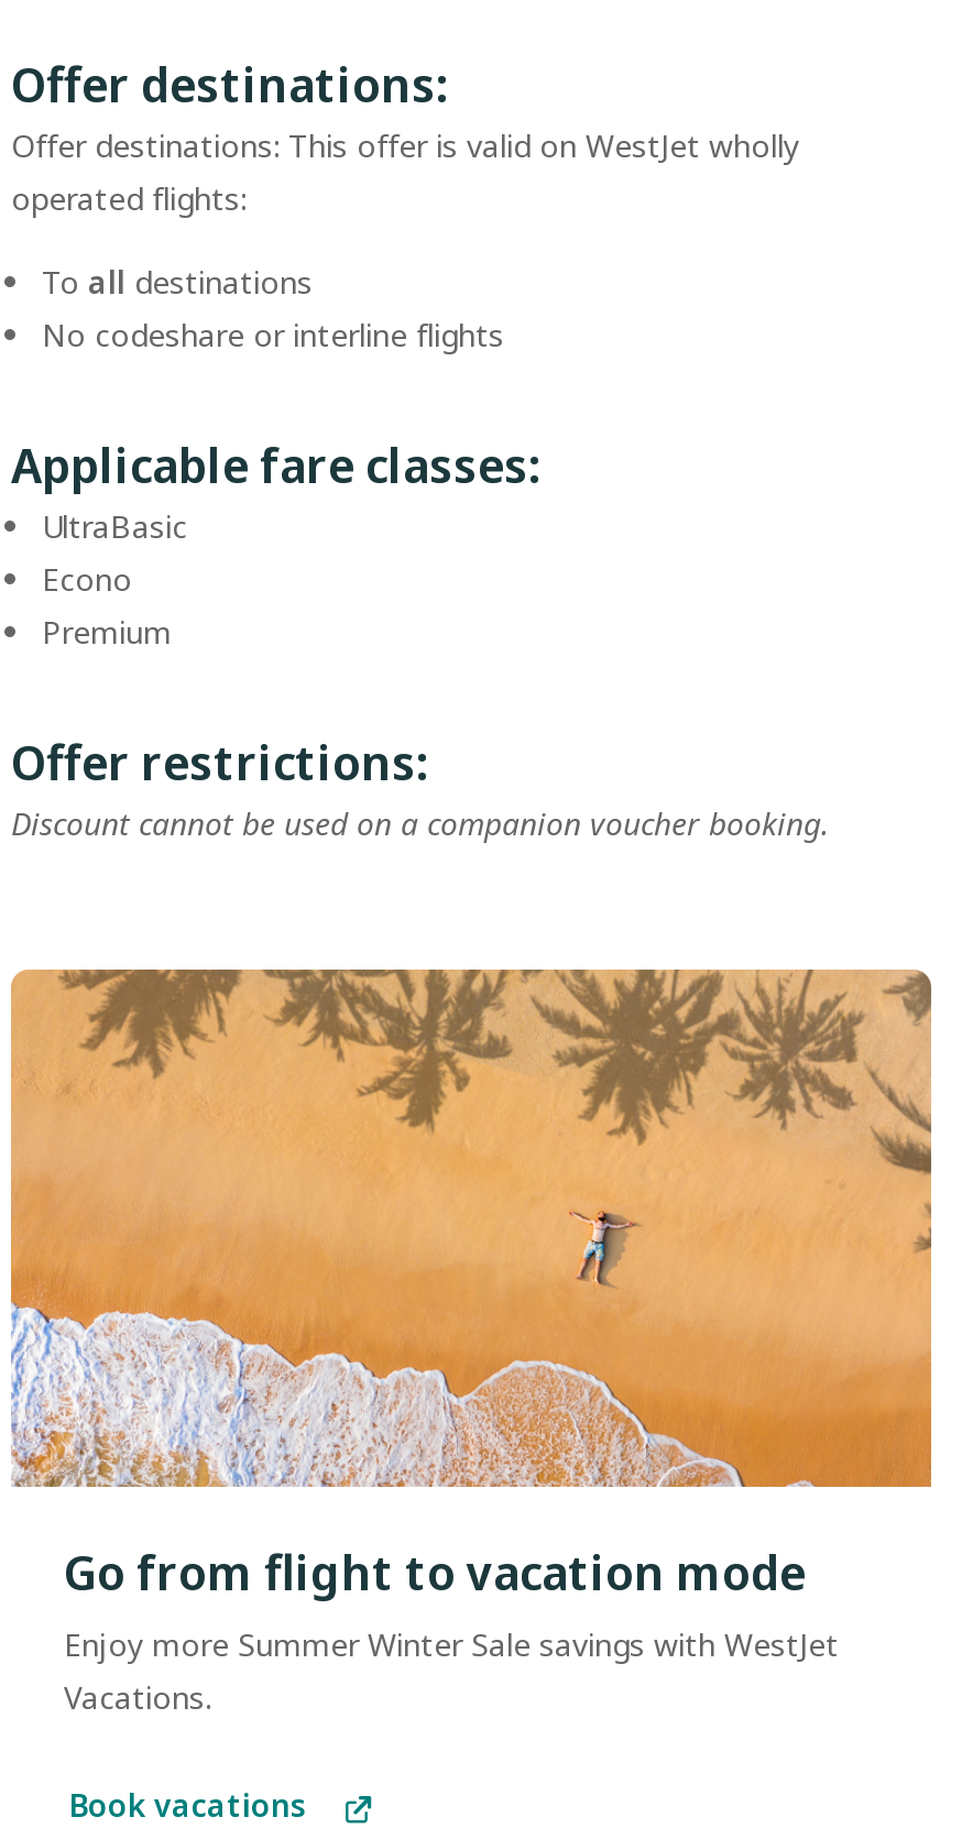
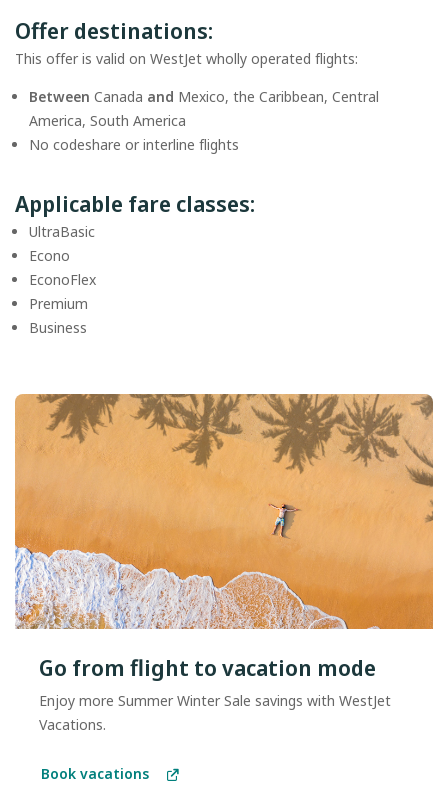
[11,125,799,219] Offer destinations: This offer is valid on WestJet wholly | operated flights: -> [15,49,358,68] This offer is valid on WestJet wholly operated flights:
[42,261,313,303] To all destinations -> [29,87,379,130] Between Canada and Mexico, the Caribbean, Central | America, South America
none -> [29,270,96,289] EconoFlex
moved [42,611,172,653] -> [29,294,88,313]: Premium
[11,728,830,844] Offer restrictions: | Discount cannot be used on a companion voucher booking. -> [29,318,87,337] Business

